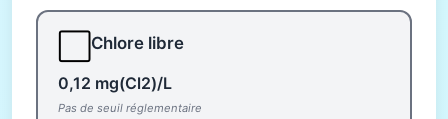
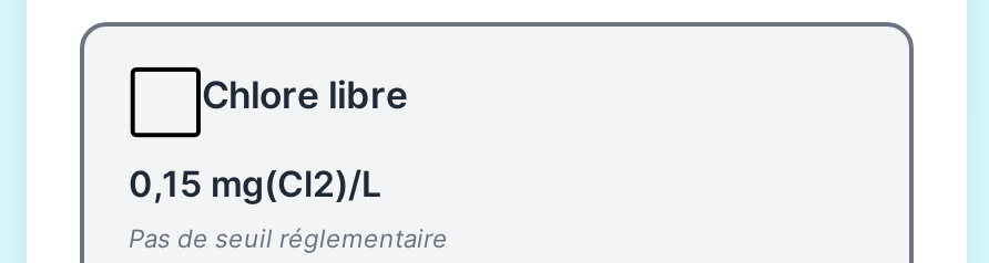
[58,73,172,93] 0,12 mg(Cl2)/L -> [129,160,381,205] 0,15 mg(Cl2)/L

